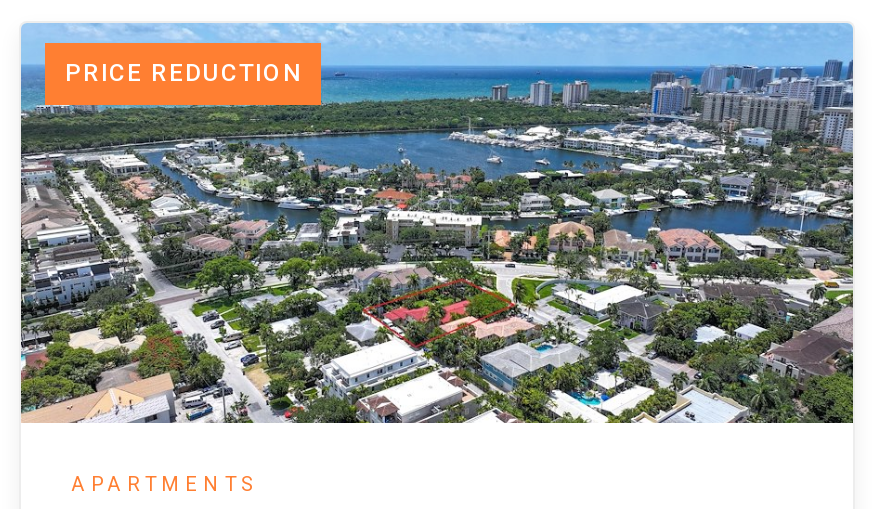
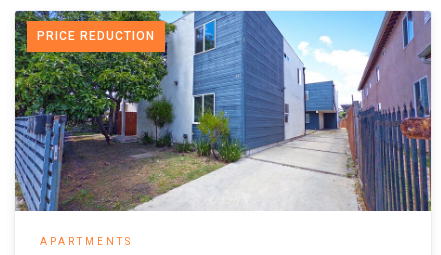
[19,21,855,425] [image] -> [14,10,432,212] [image]

